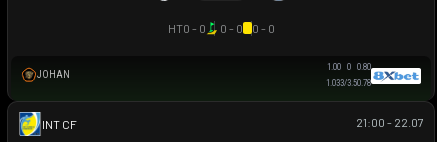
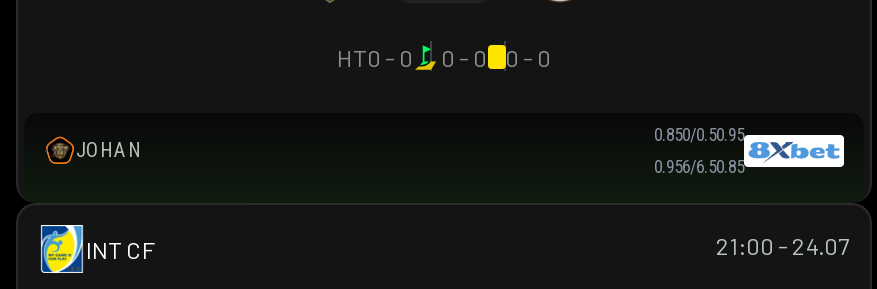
[326,62,370,72] 1.00 0 0.80 -> [654,124,744,144] 0.850/0.50.95
[326,78,371,88] 1.033/3.50.78 -> [654,156,744,176] 0.956/6.50.85
[356,115,424,129] 21:00 - 22.07 -> [716,230,850,258] 21:00 - 24.07

